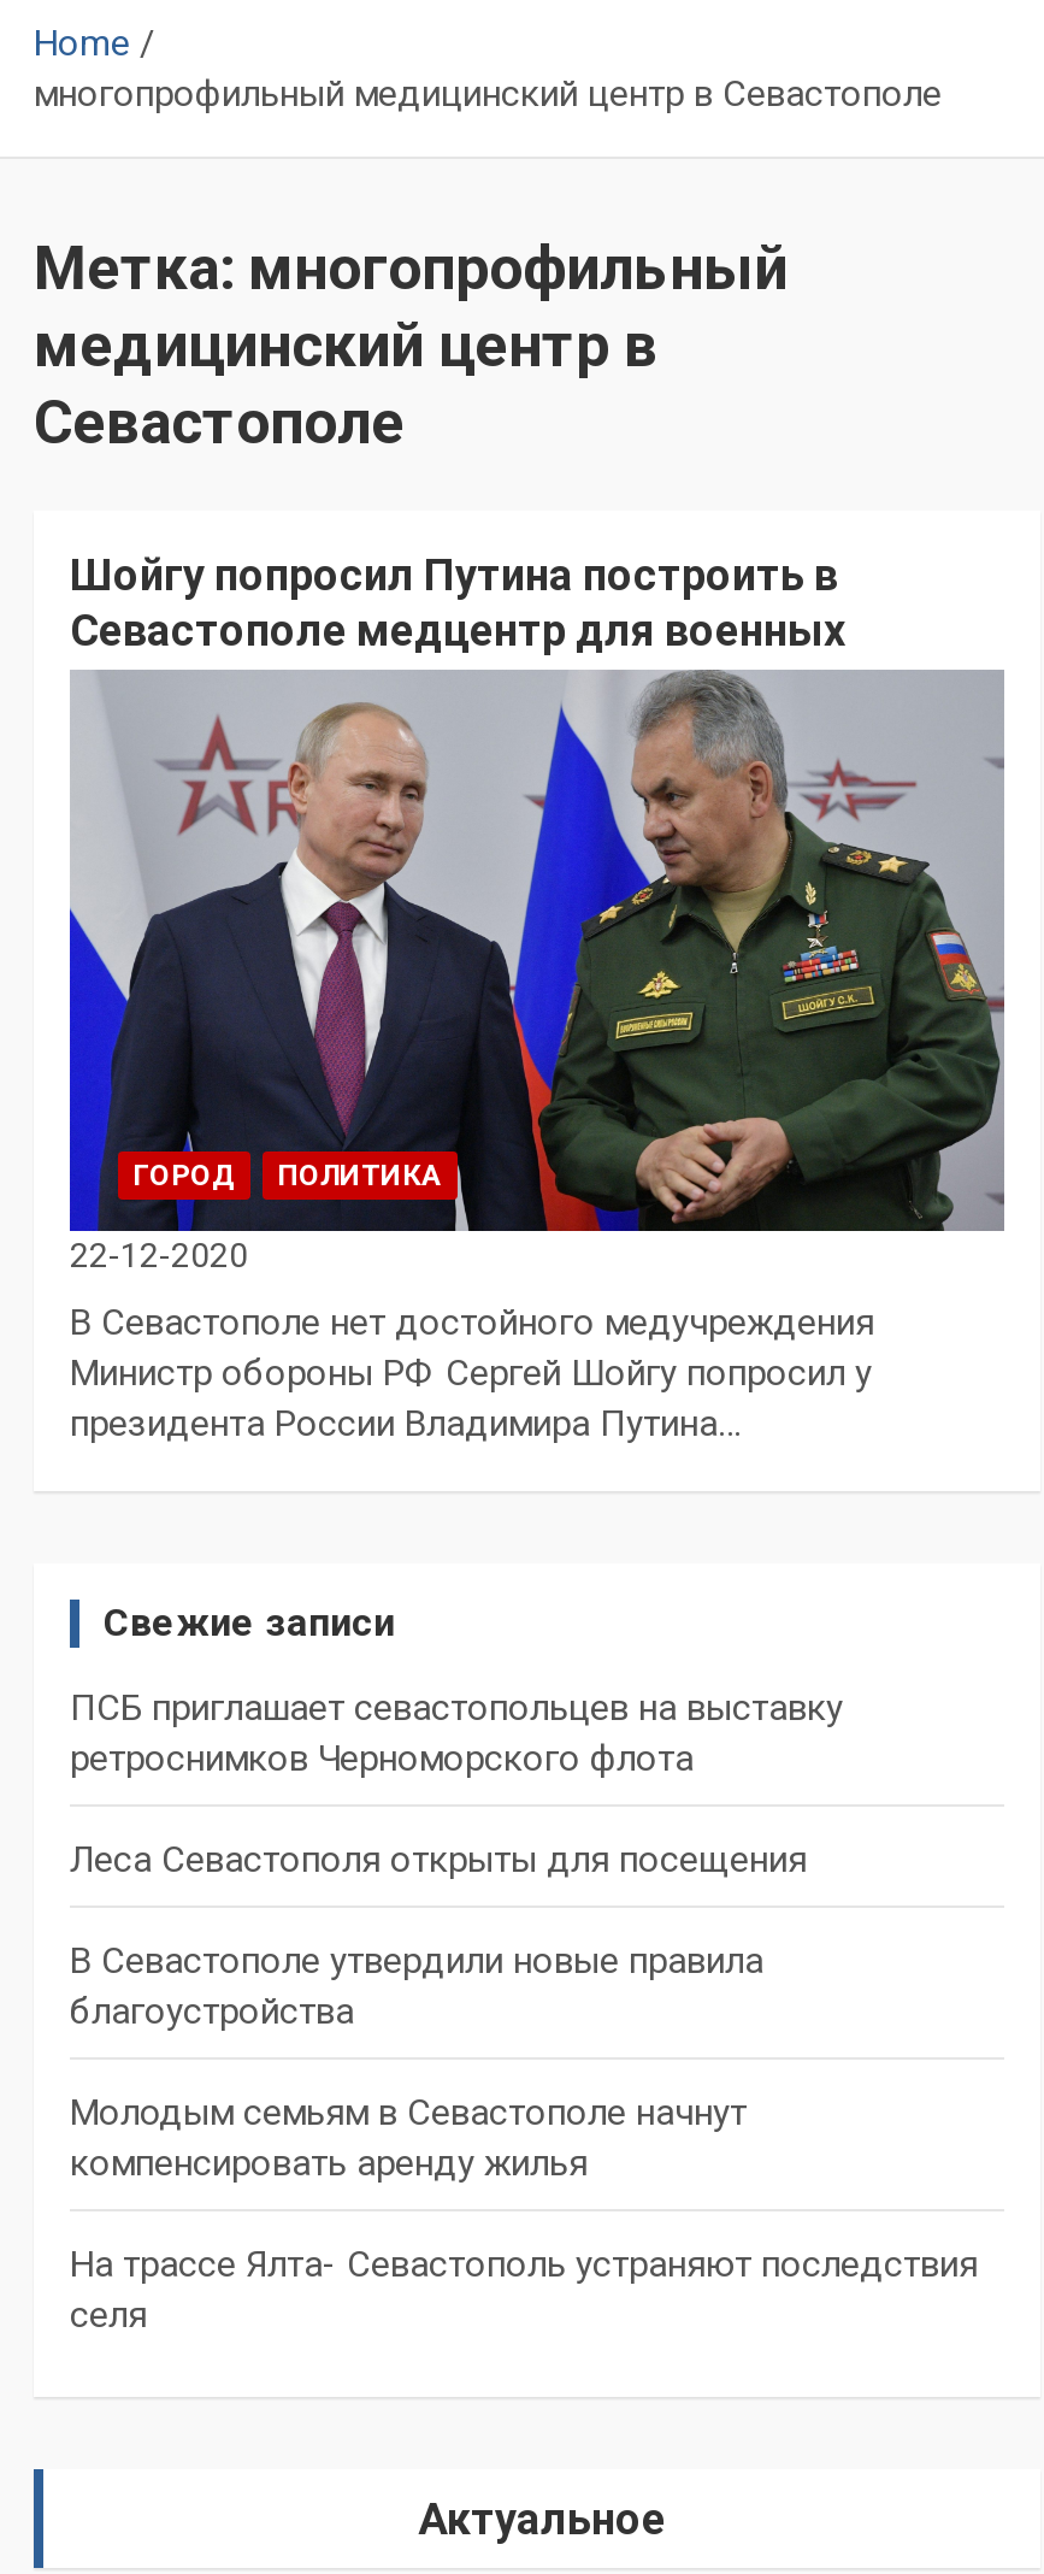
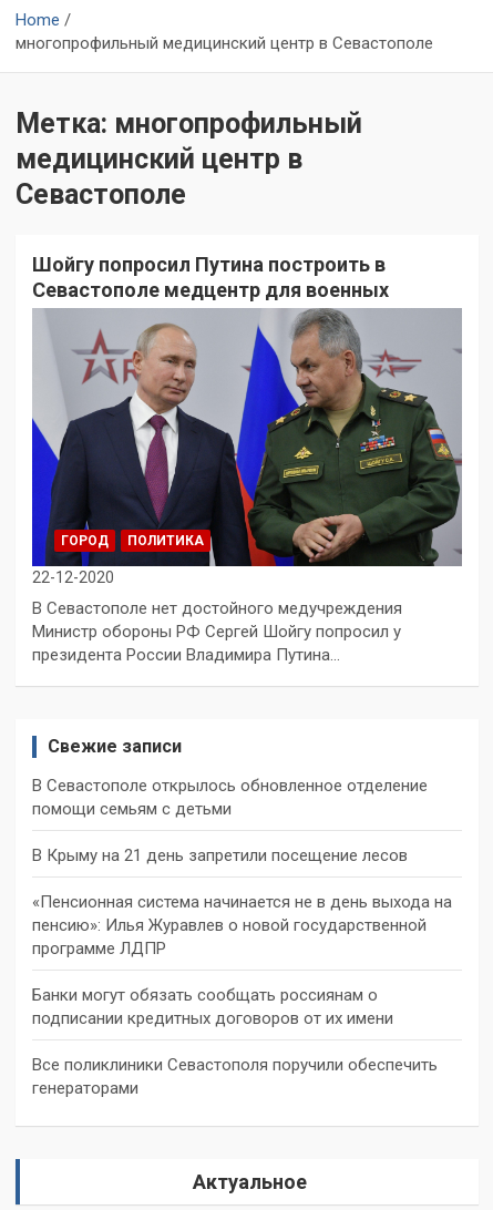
[70,1686,843,1780] ПСБ приглашает севастопольцев на выставку | ретроснимков Черноморского флота -> [32,775,428,819] В Севастополе открылось обновленное отделение | помощи семьям с детьми
[70,1838,807,1881] Леса Севастополя открыты для посещения -> [32,845,408,865] В Крыму на 21 день запретили посещение лесов
[70,1939,763,2033] В Севастополе утвердили новые правила | благоустройства -> [32,892,452,958] «Пенсионная система начинается не в день выхода на | пенсию»: Илья Журавлев о новой государственной | программе ЛДПР
[70,2091,747,2184] Молодым семьям в Севастополе начнут | компенсировать аренду жилья -> [32,985,393,1028] Банки могут обязать сообщать россиянам о | подписании кредитных договоров от их имени
[70,2242,978,2336] На трассе Ялта- Севастополь устраняют последствия | селя -> [32,1055,438,1098] Все поликлиники Севастополя поручили обеспечить | генераторами

